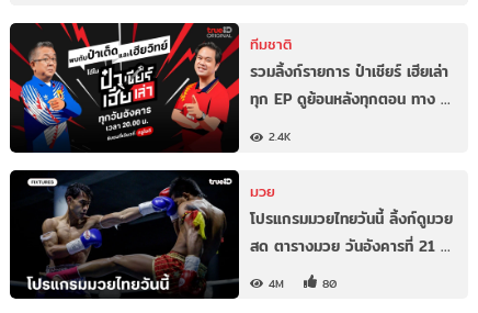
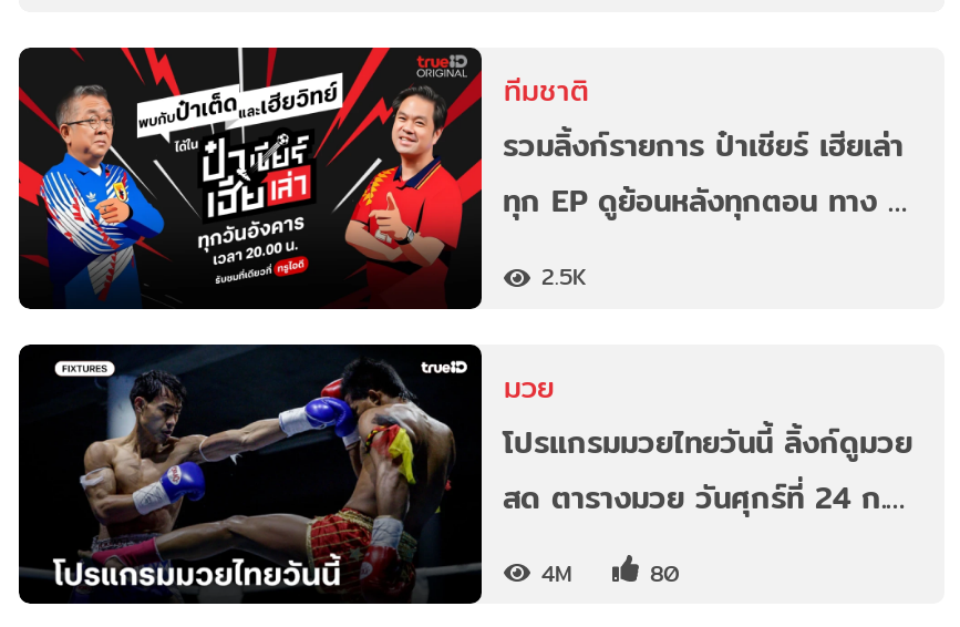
[269,128,291,145] 2.4K -> [541,259,586,294] 2.5K
[249,234,450,258] สด ตารางมวย วันอังคารที่ 21 … -> [503,473,906,522] สด ตารางมวย วันศุกร์ที่ 24 ก.…

